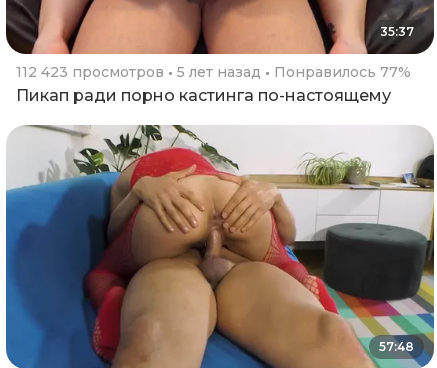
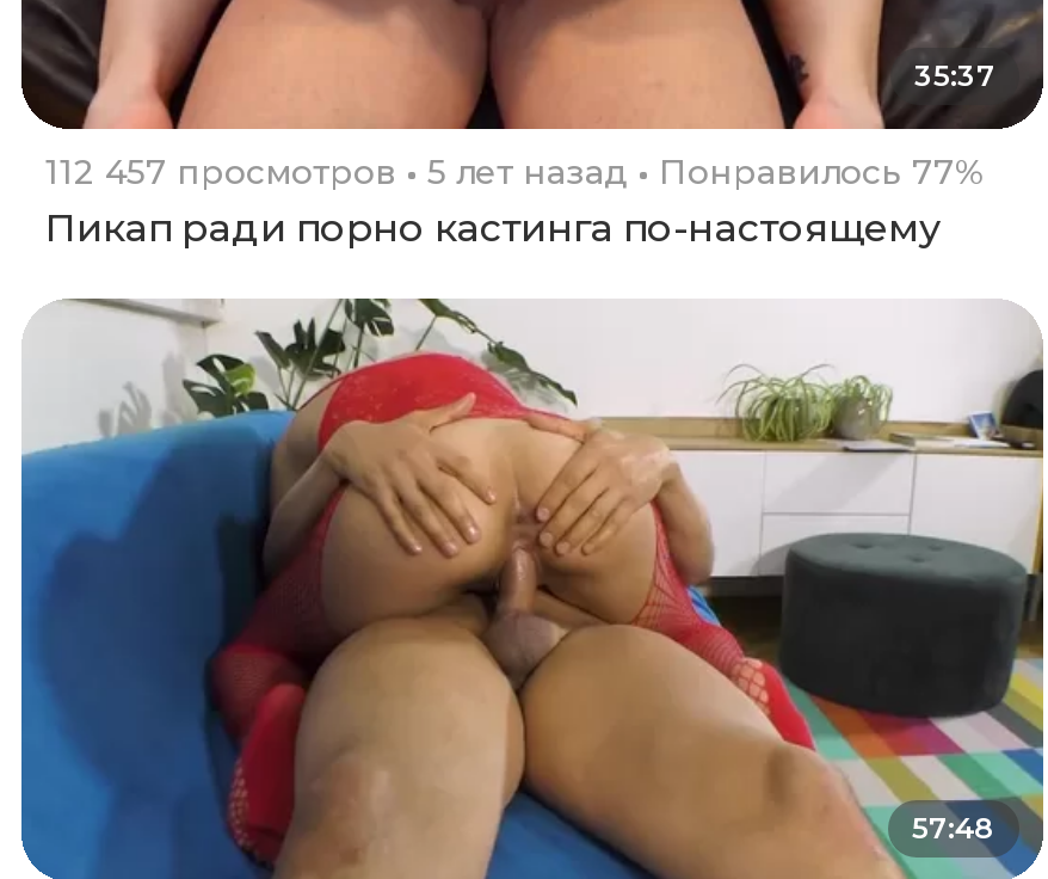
[16,63,411,81] 112 423 просмотров 5 лет назад Понравилось 77% -> [45,150,986,193] 112 457 просмотров 5 лет назад Понравилось 77%

